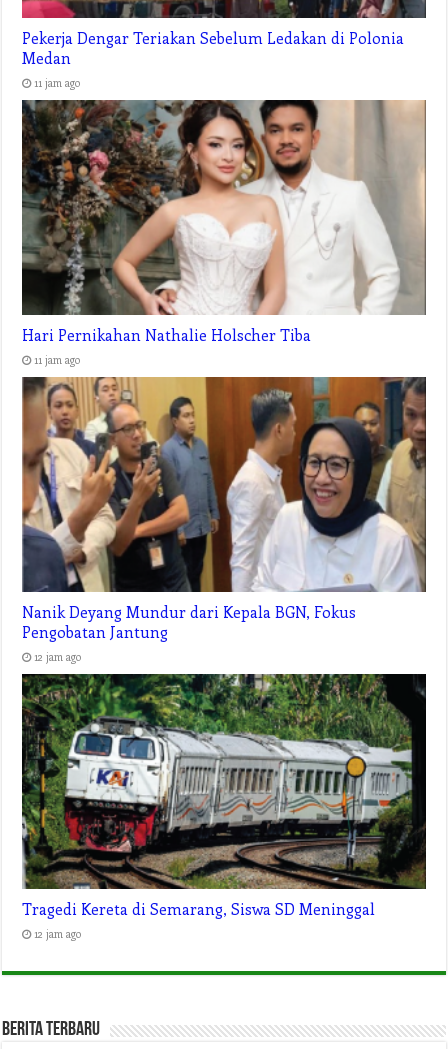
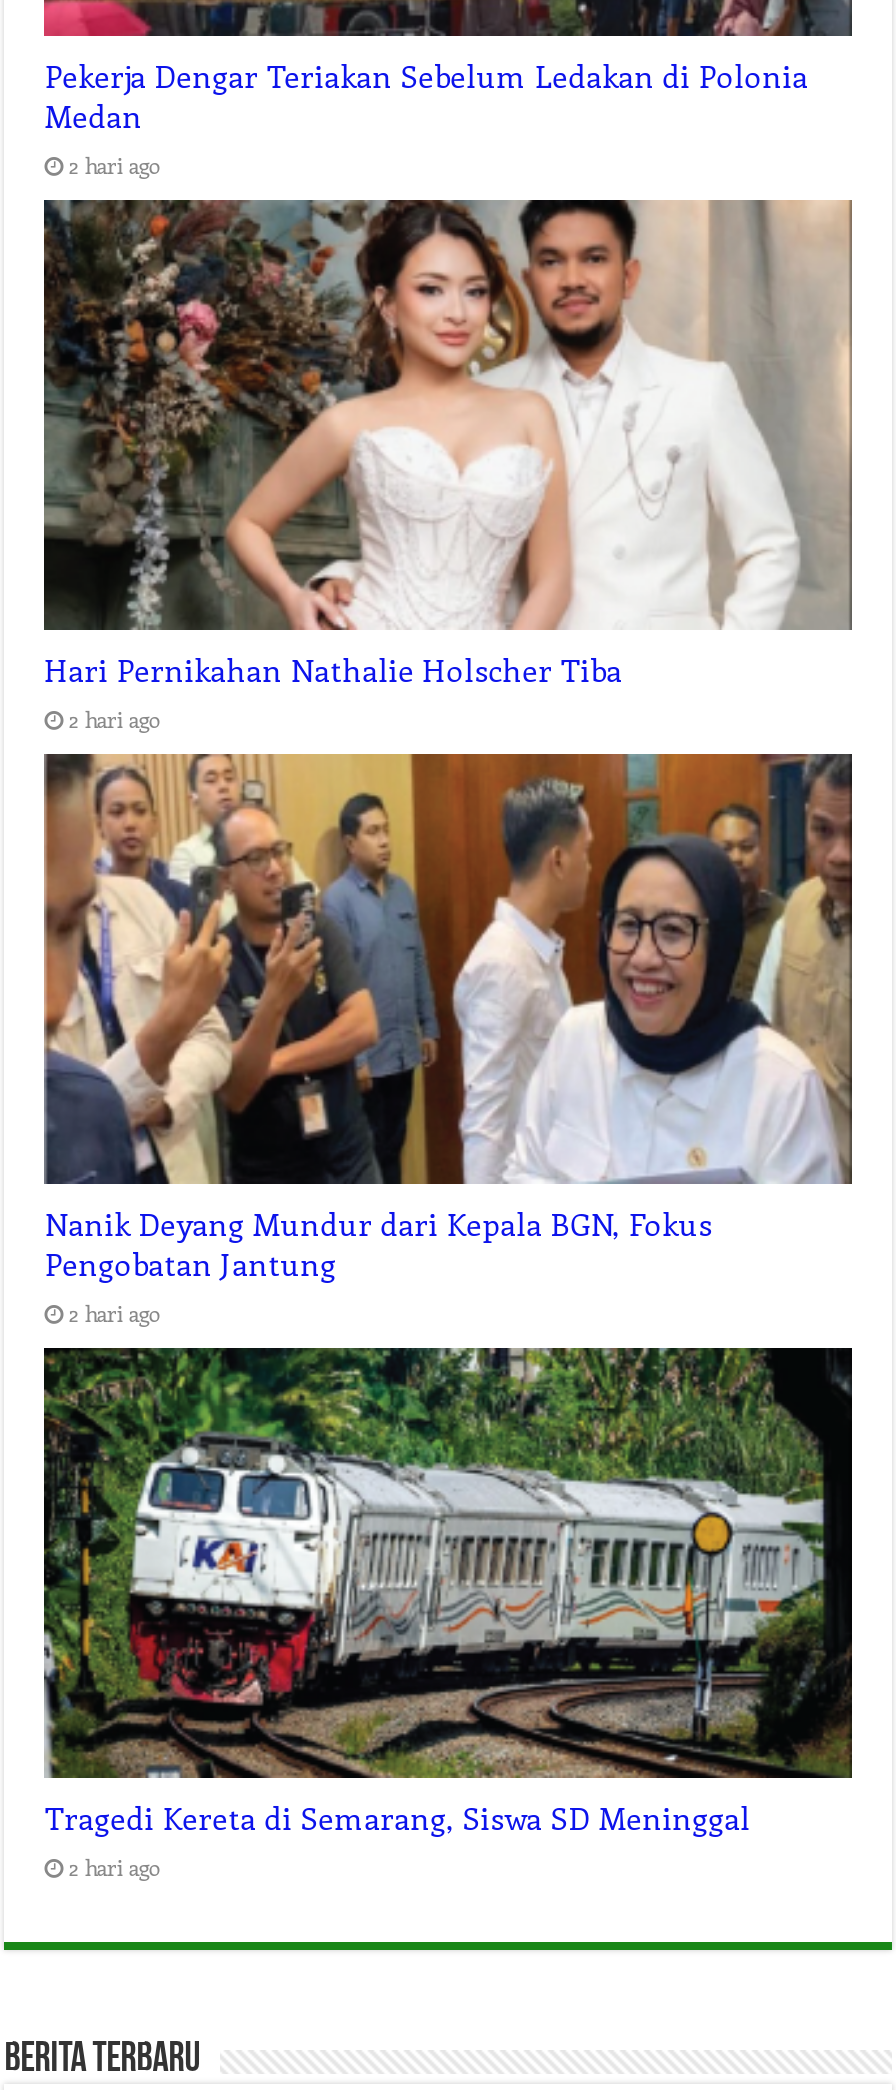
[34,75,80,90] 11 jam ago -> [68,151,158,181] 2 hari ago
[34,352,80,367] 11 jam ago -> [68,704,158,734] 2 hari ago
[34,649,81,664] 12 jam ago -> [68,1298,158,1328] 2 hari ago
[34,926,81,941] 12 jam ago -> [68,1852,158,1882] 2 hari ago

